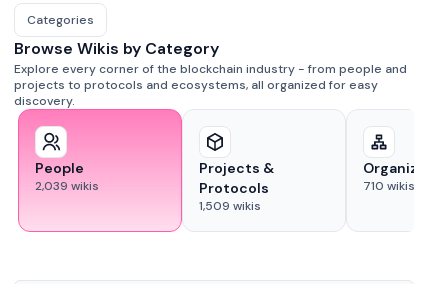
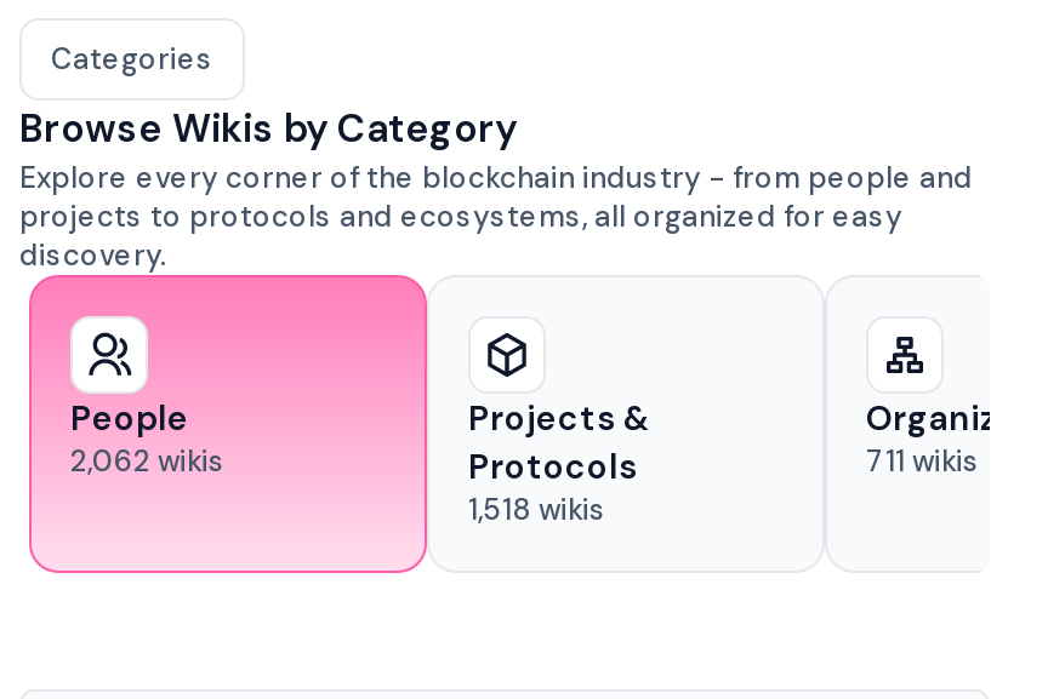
[35,178,99,194] 2,039 wikis -> [70,442,226,481] 2,062 wikis
[363,178,415,194] 710 wikis -> [866,442,980,481] 711 wikis
[199,198,261,214] 1,509 wikis -> [468,491,606,529] 1,518 wikis

